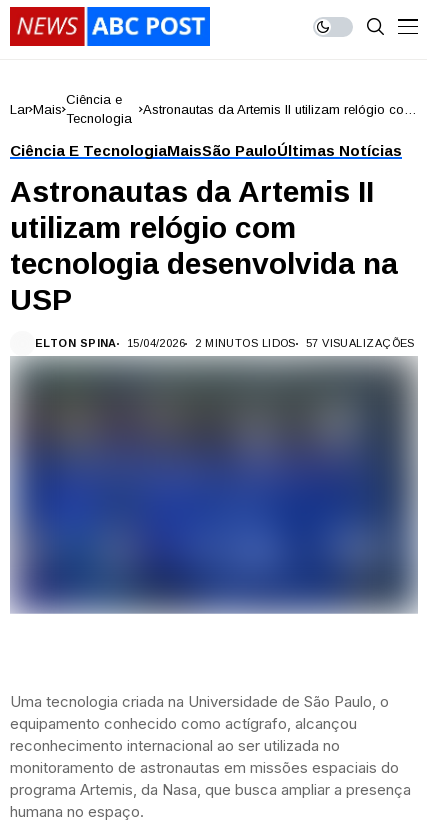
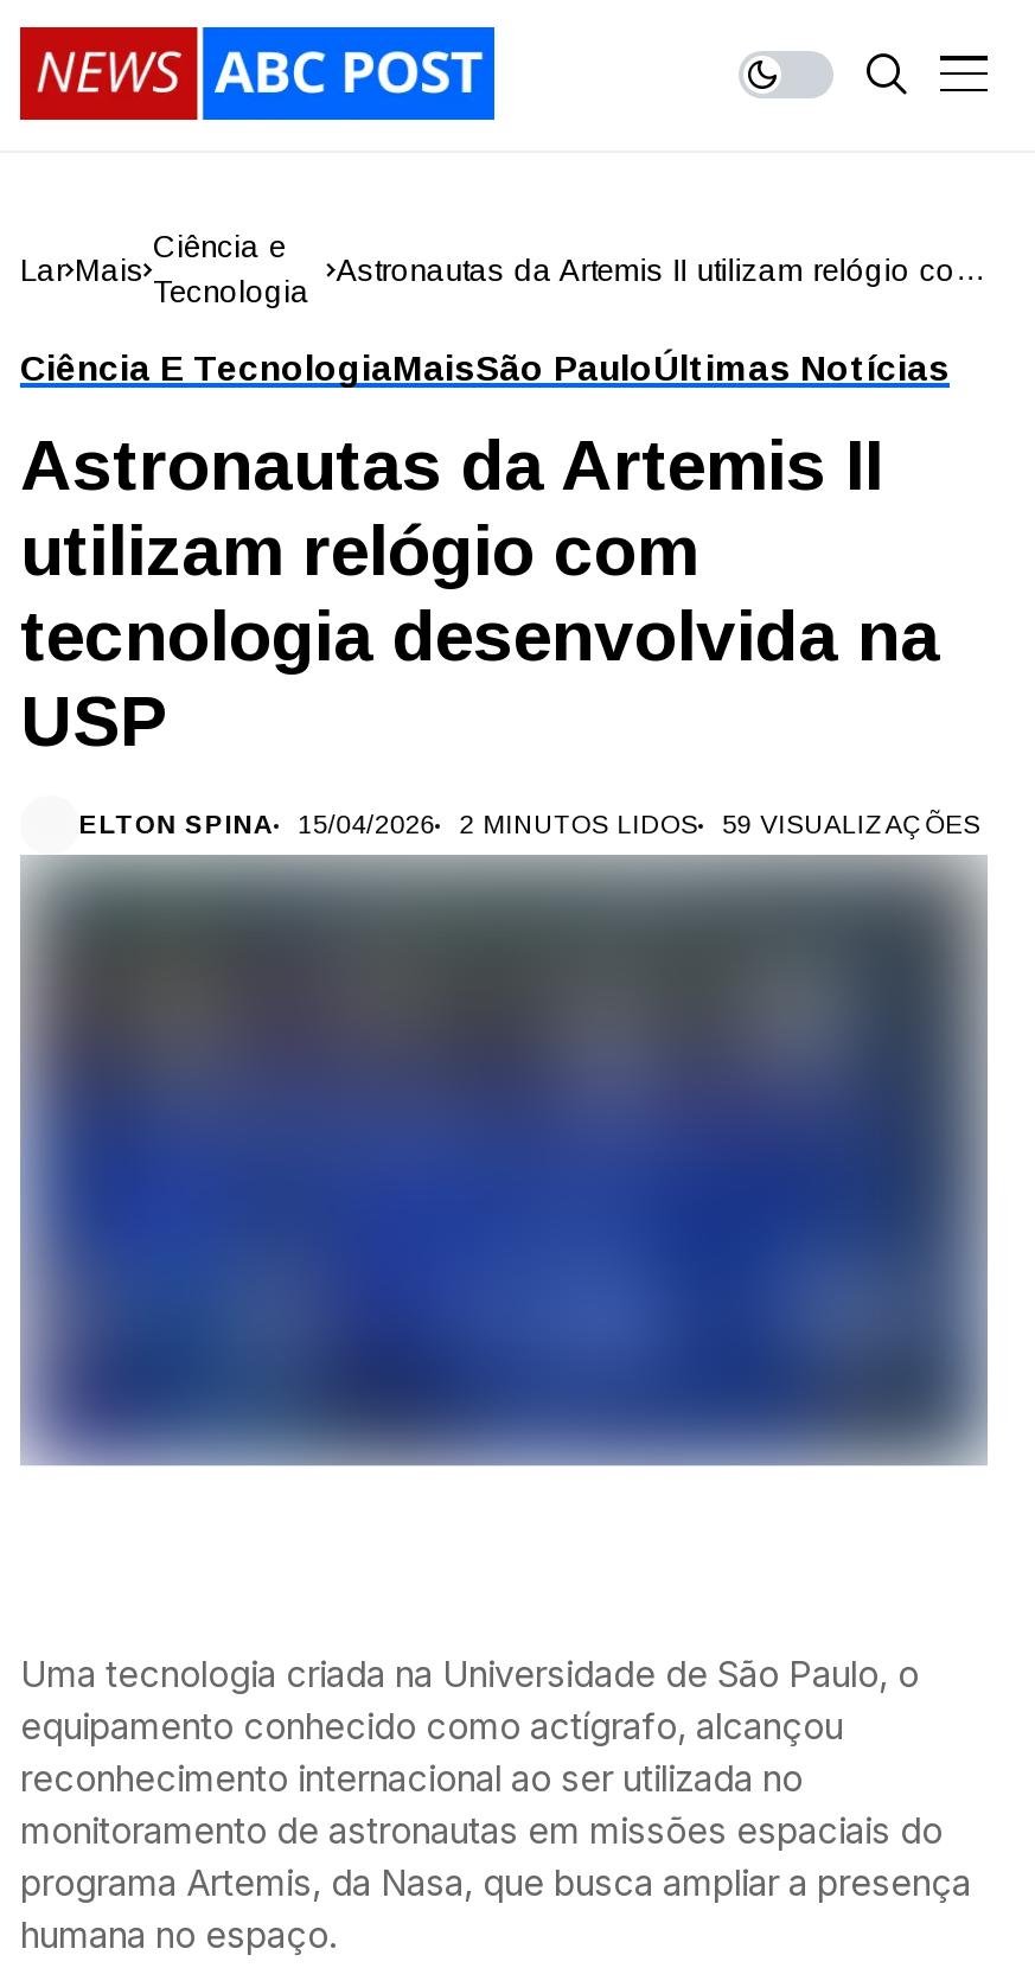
[306,337,415,349] 57 VISUALIZAÇÕES -> [722,810,980,838] 59 VISUALIZAÇÕES

